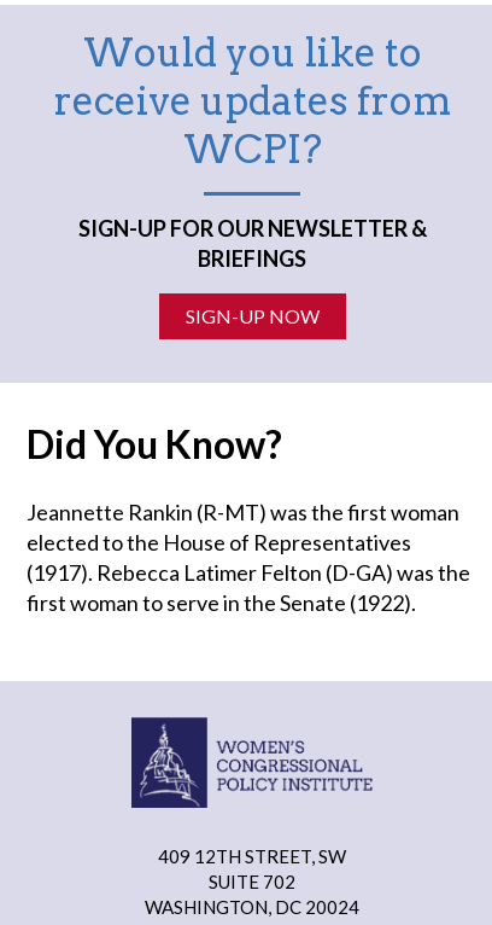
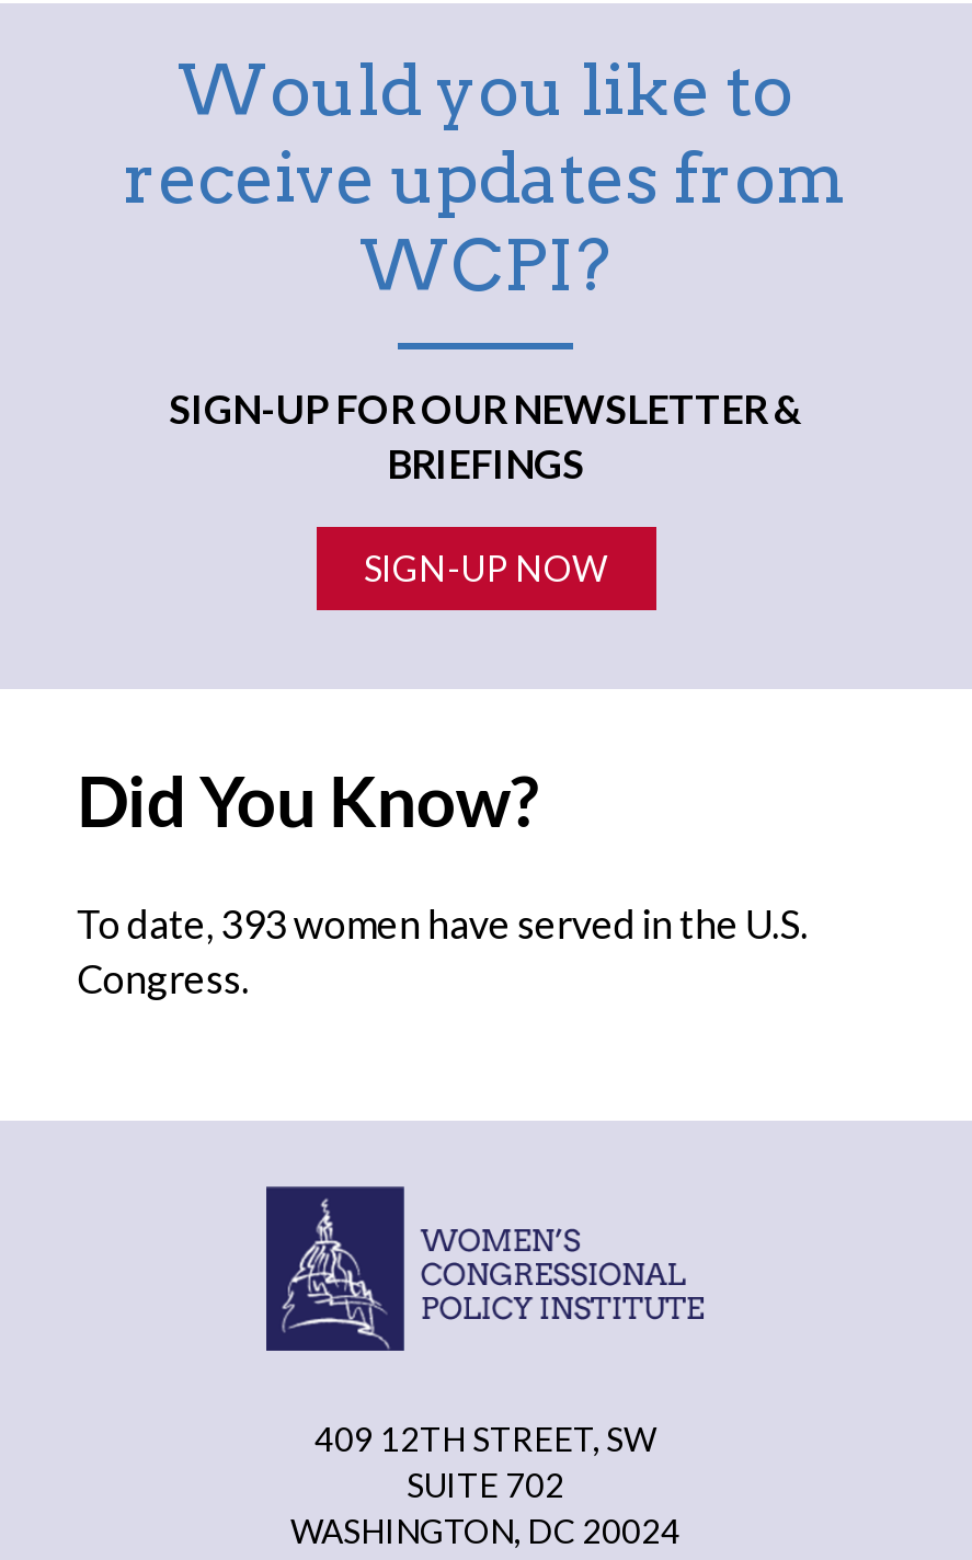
[27,499,471,616] Jeannette Rankin (R-MT) was the first woman | elected to the House of Representatives | (1917). Rebecca Latimer Felton (D-GA) was the | first woman to serve in the Senate (1922). -> [76,899,809,1002] To date, 393 women have served in the U.S. | Congress.

